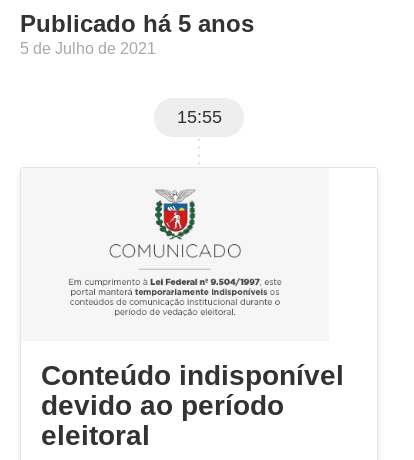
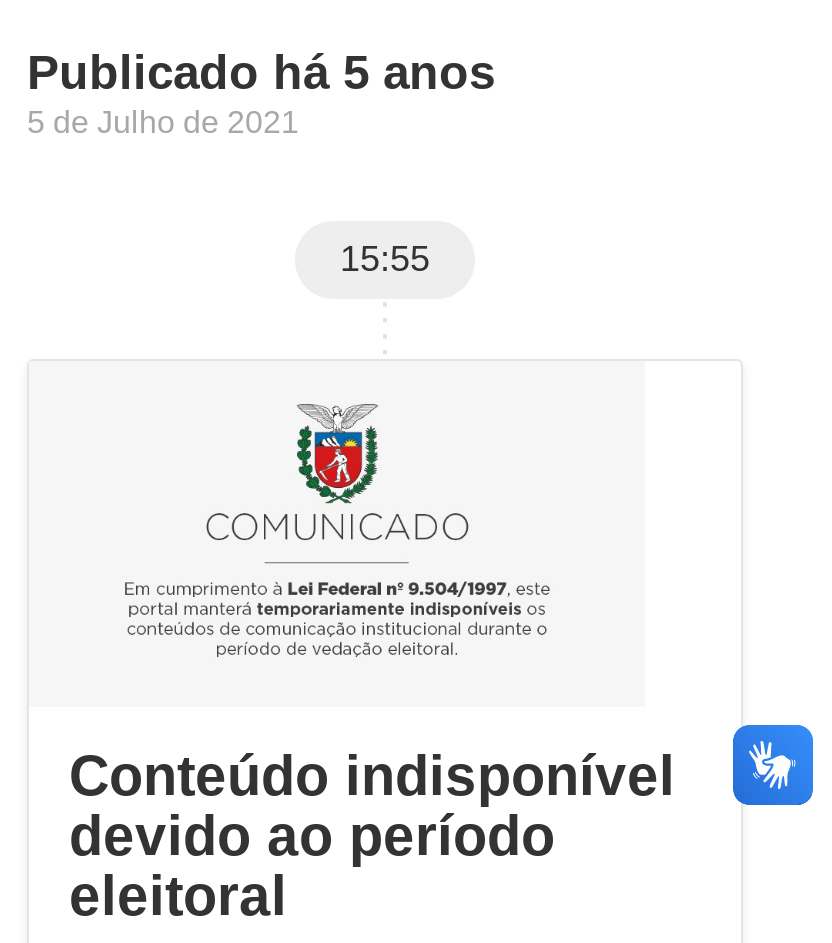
none -> [731,723,815,807] [image]

